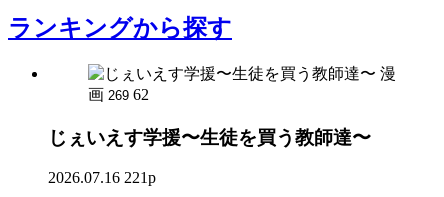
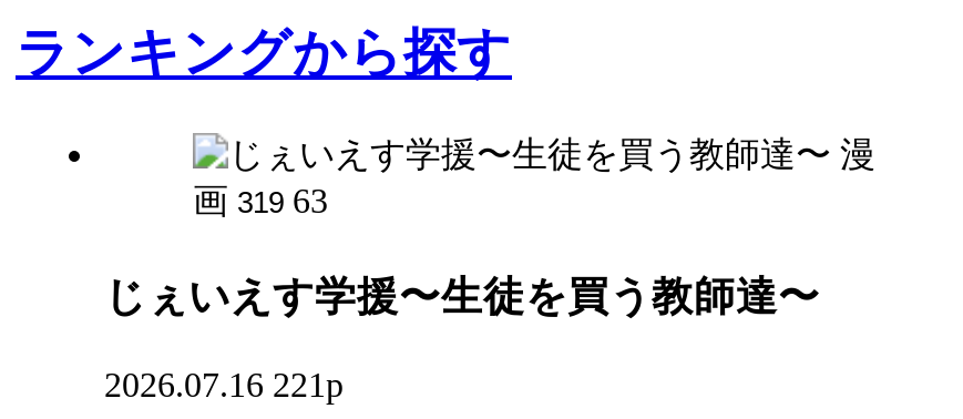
[88,86,149,103] 画 269 62 -> [193,182,328,219] 画 319 63

